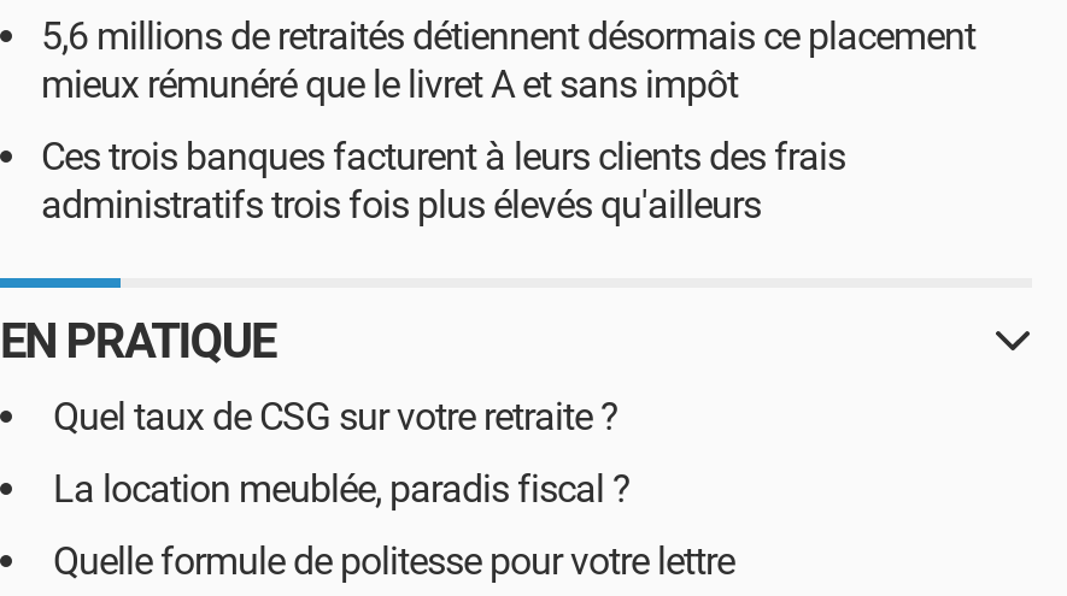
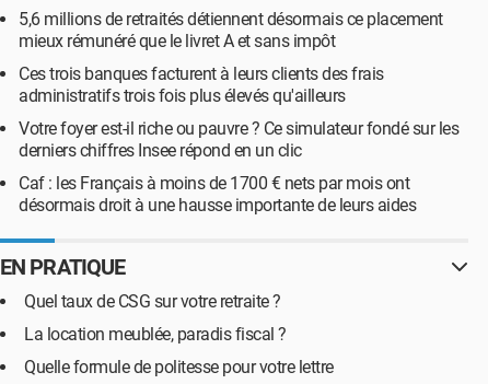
none -> [19,118,458,216] Votre foyer est-il riche ou pauvre ? Ce simulateur fondé sur les | derniers chiffres Insee répond en un clic | Caf : les Français à moins de 1700 € nets par mois ont | désormais droit à une hausse importante de leurs aides

